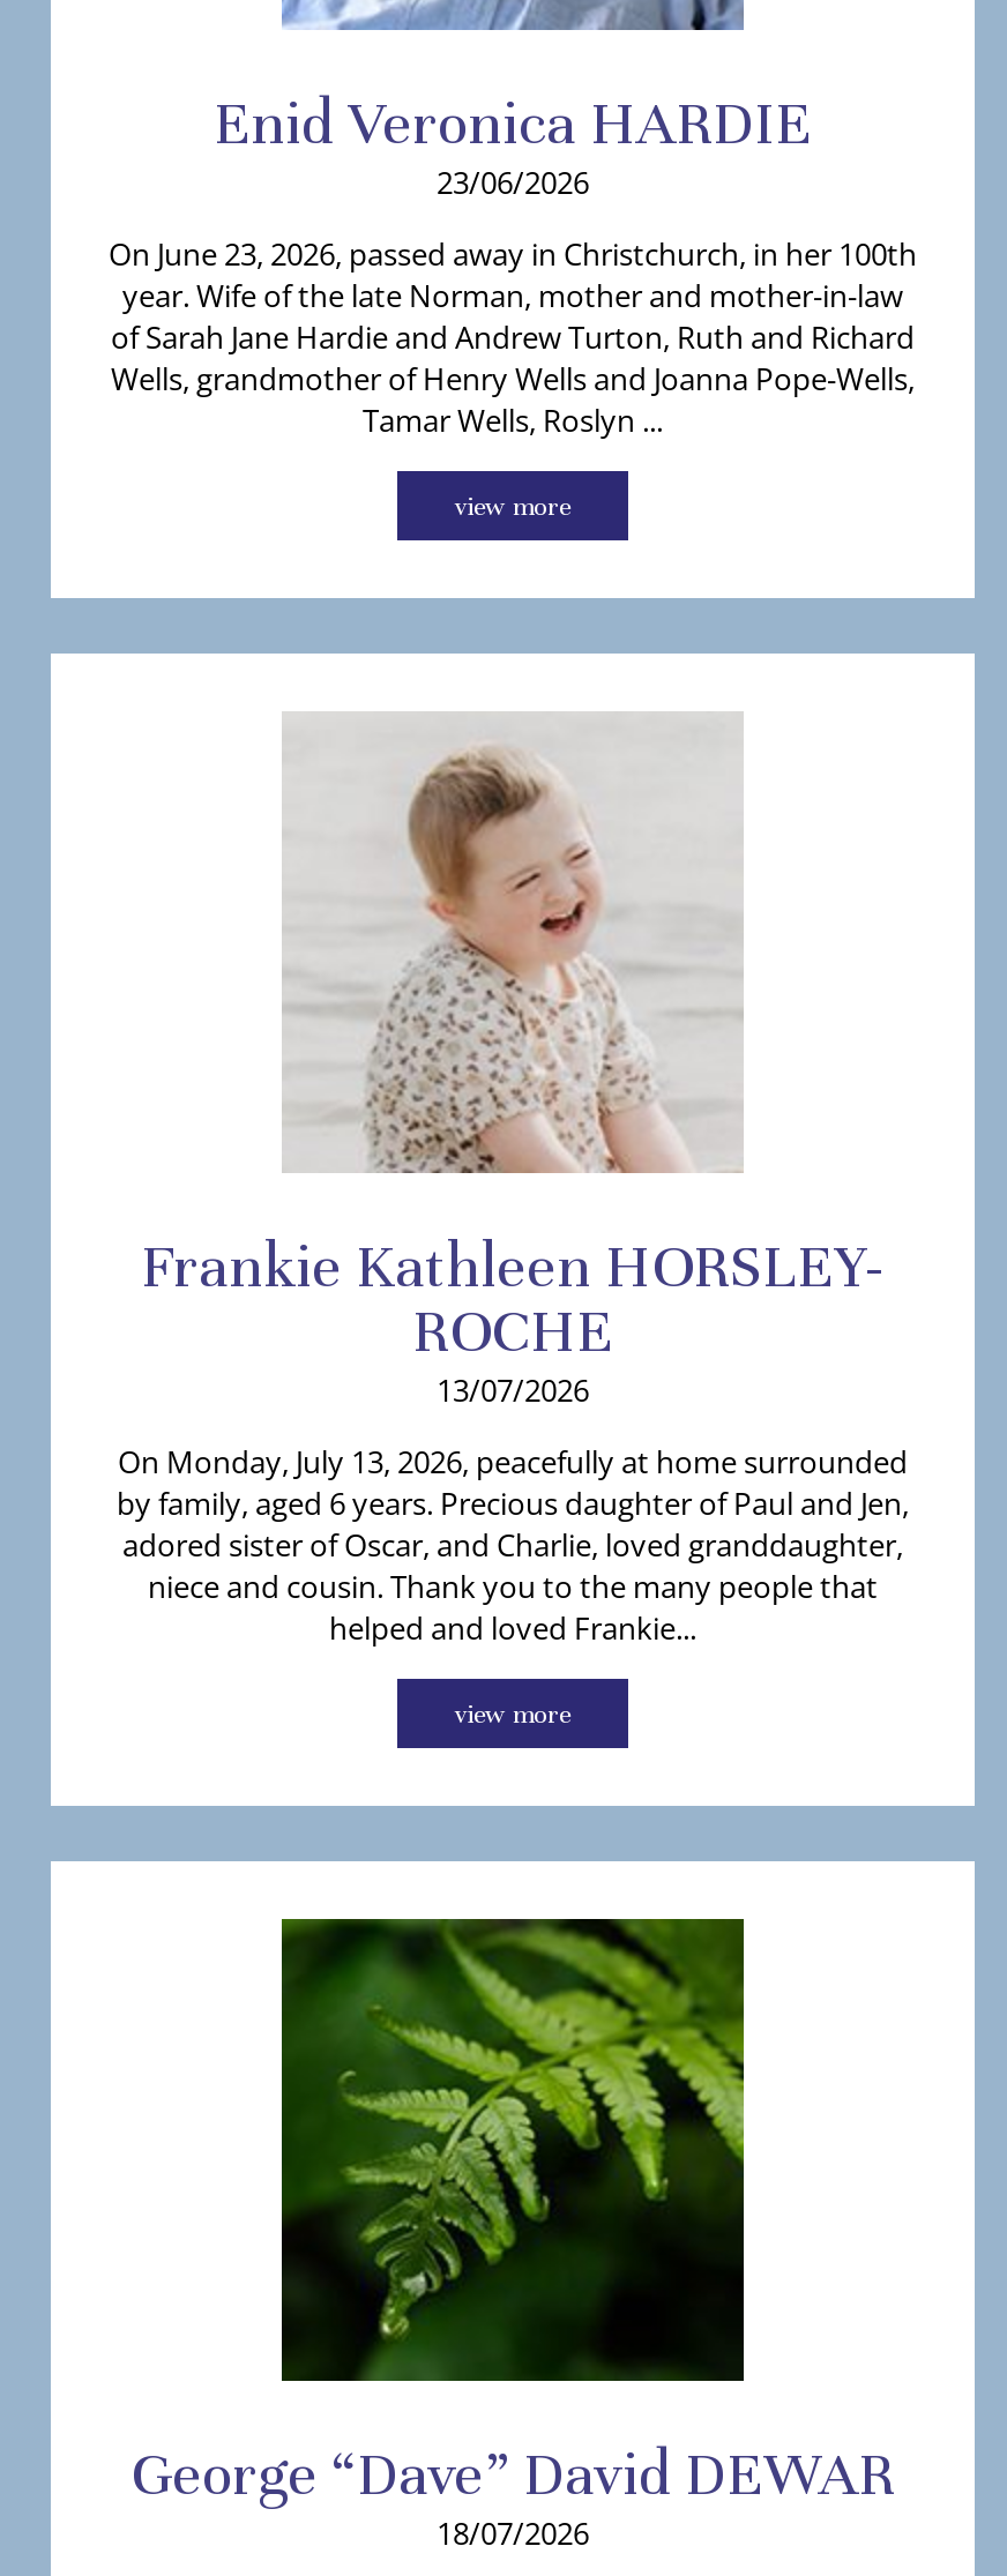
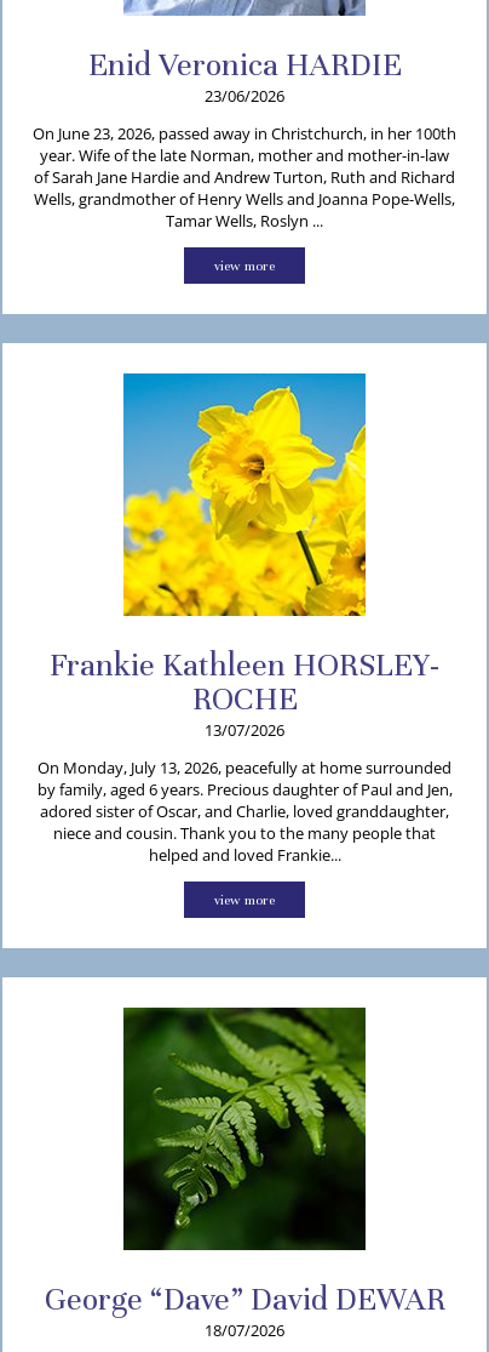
[282,711,744,1175] [image] -> [122,372,367,617] [image]

